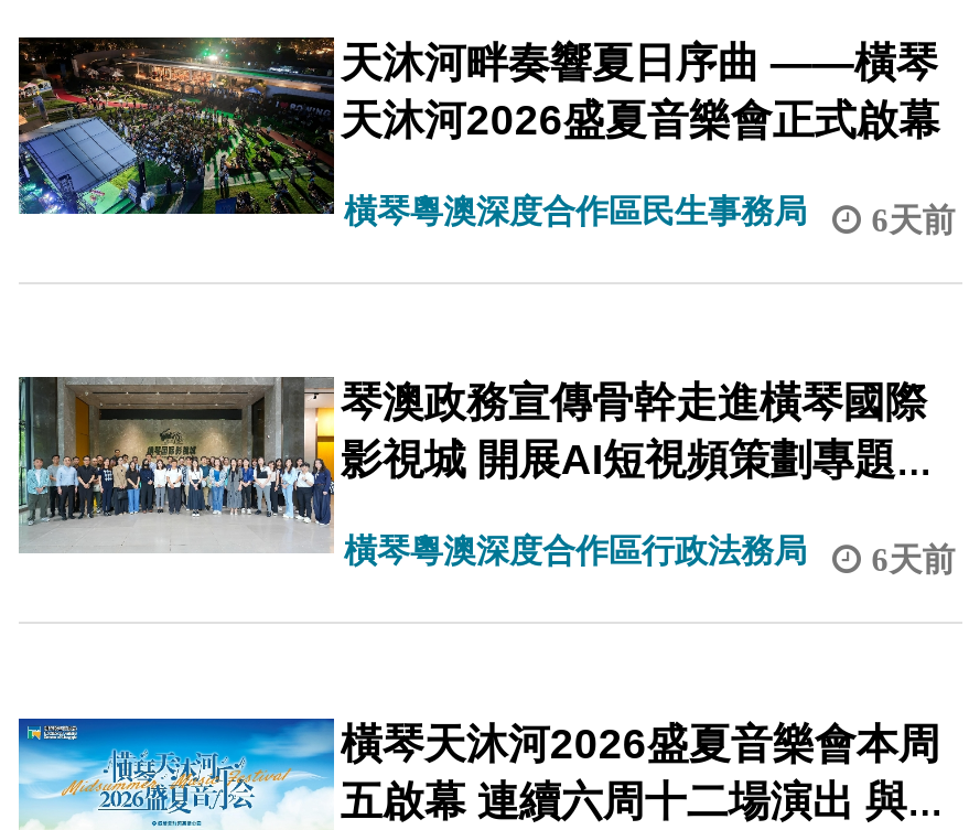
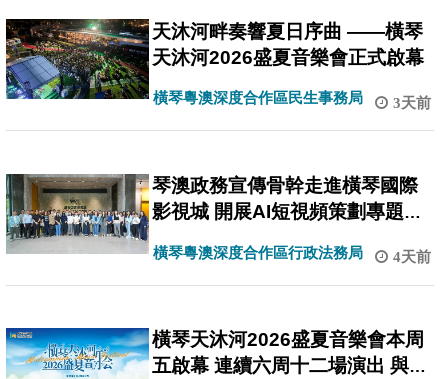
[344,191,955,236] 橫琴粵澳深度合作區民生事務局 6天前 -> [153,89,431,110] 橫琴粵澳深度合作區民生事務局 3天前
[344,531,955,576] 橫琴粵澳深度合作區行政法務局 6天前 -> [153,243,431,264] 橫琴粵澳深度合作區行政法務局 4天前

